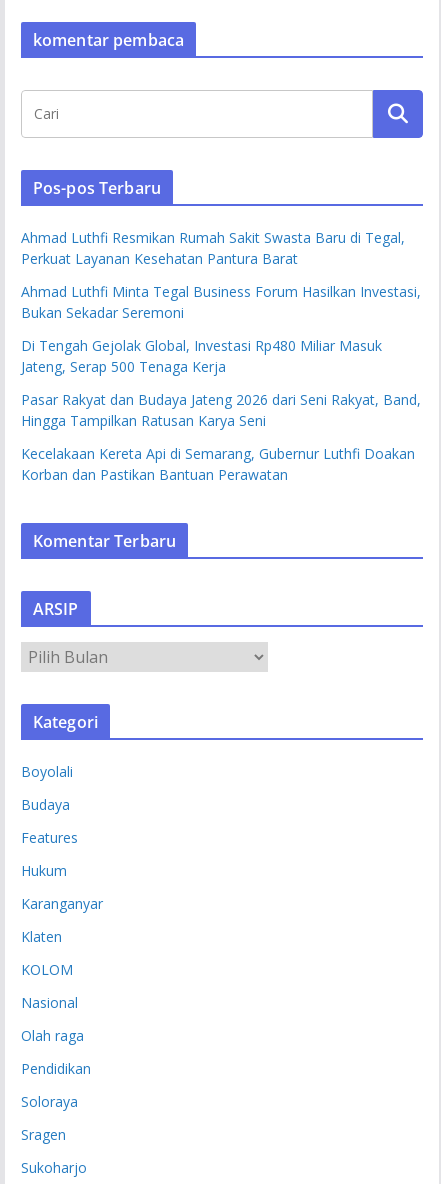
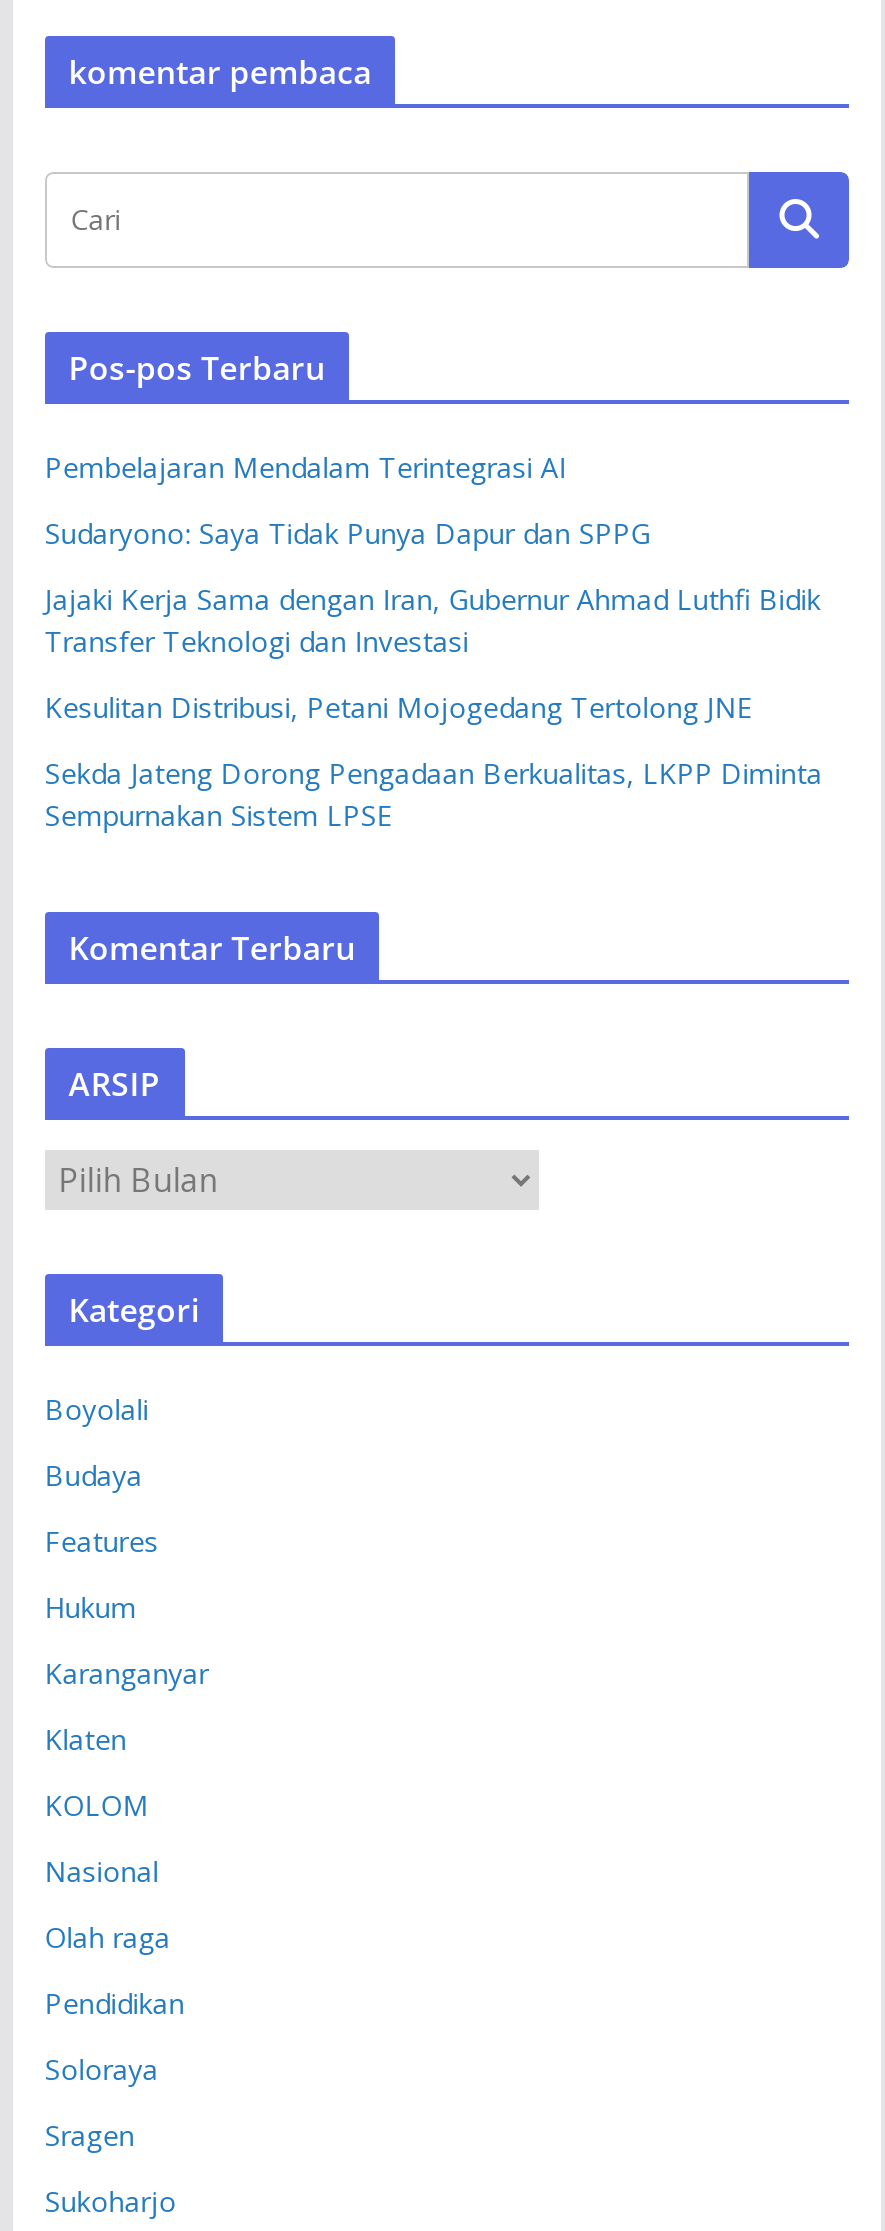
[21,228,405,268] Ahmad Luthfi Resmikan Rumah Sakit Swasta Baru di Tegal, | Perkuat Layanan Kesehatan Pantura Barat -> [44,448,566,486] Pembelajaran Mendalam Terintegrasi AI
[21,282,421,322] Ahmad Luthfi Minta Tegal Business Forum Hasilkan Investasi, | Bukan Sekadar Seremoni -> [44,514,650,552] Sudaryono: Saya Tidak Punya Dapur dan SPPG
[21,336,382,376] Di Tengah Gejolak Global, Investasi Rp480 Miliar Masuk | Jateng, Serap 500 Tenaga Kerja -> [44,580,820,660] Jajaki Kerja Sama dengan Iran, Gubernur Ahmad Luthfi Bidik | Transfer Teknologi dan Investasi
[21,390,421,430] Pasar Rakyat dan Budaya Jateng 2026 dari Seni Rakyat, Band, | Hingga Tampilkan Ratusan Karya Seni -> [44,688,752,726] Kesulitan Distribusi, Petani Mojogedang Tertolong JNE
[21,444,415,484] Kecelakaan Kereta Api di Semarang, Gubernur Luthfi Doakan | Korban dan Pastikan Bantuan Perawatan -> [44,754,822,834] Sekda Jateng Dorong Pengadaan Berkualitas, LKPP Diminta | Sempurnakan Sistem LPSE

